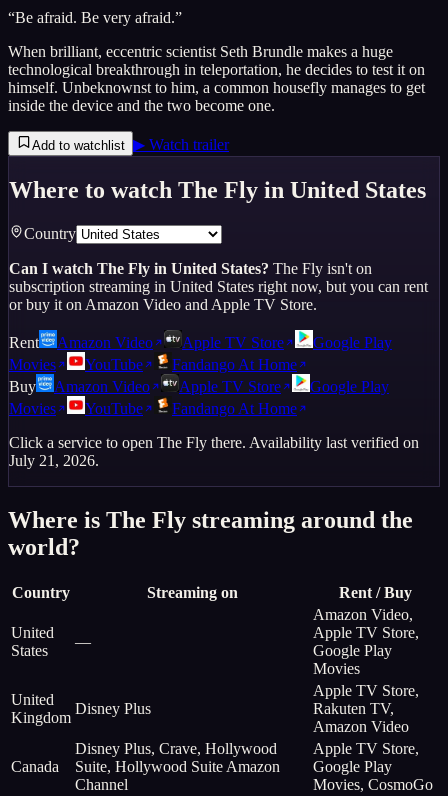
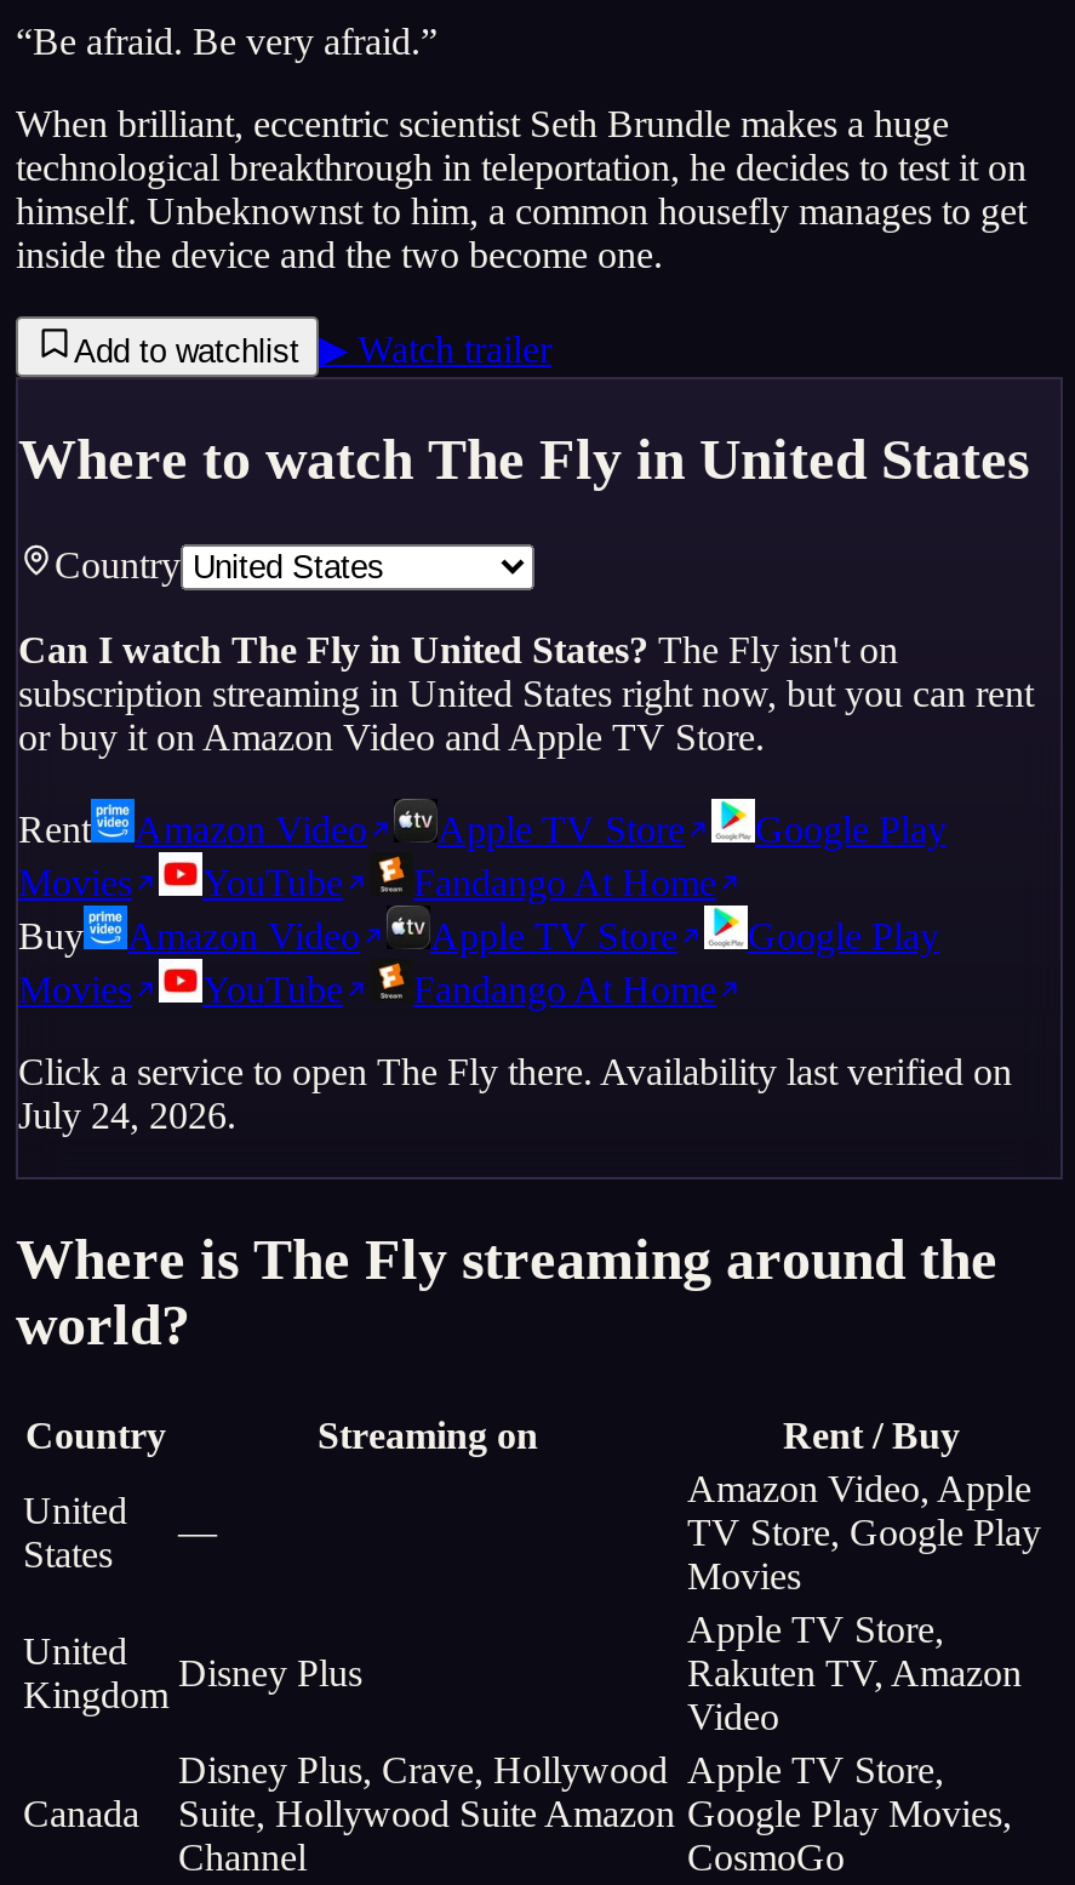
[9,452,99,469] July 21, 2026. -> [18,1094,236,1135] July 24, 2026.

